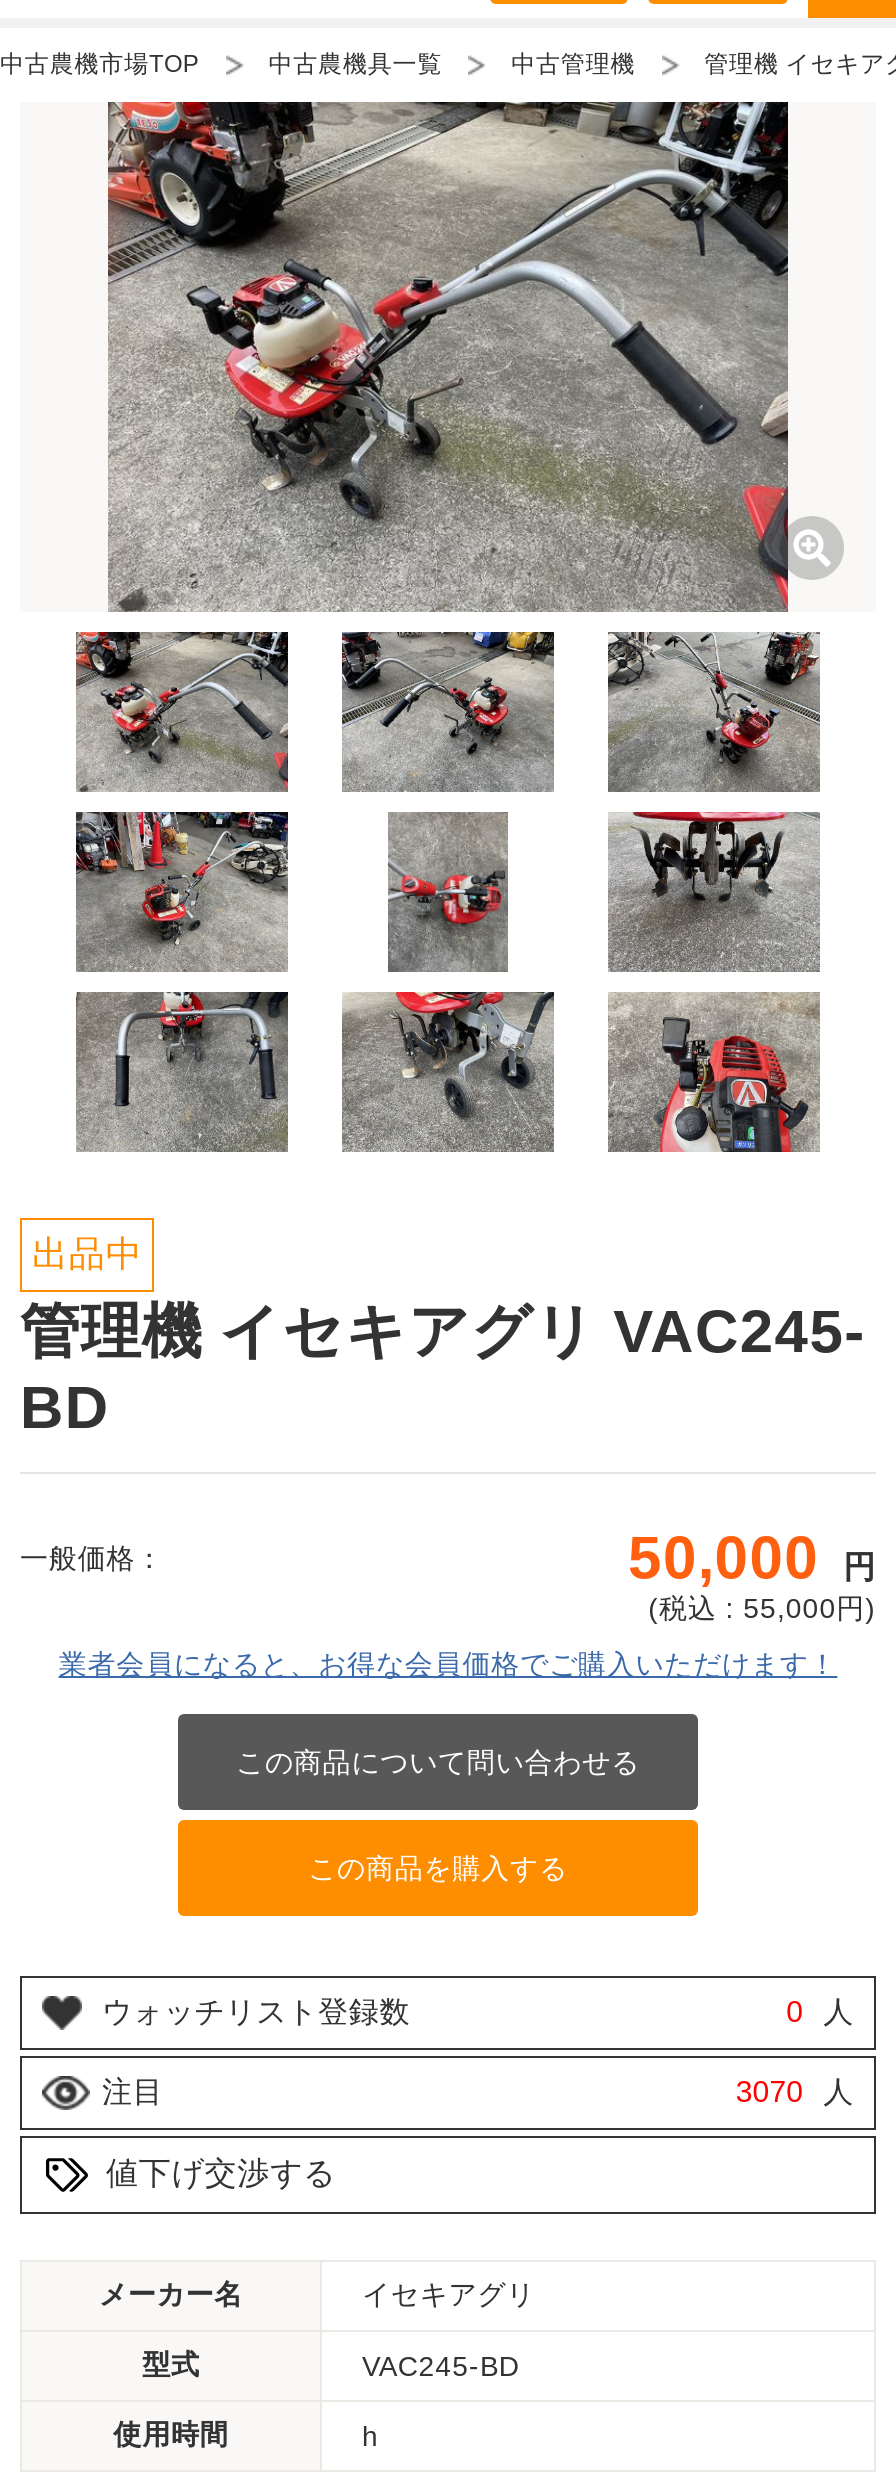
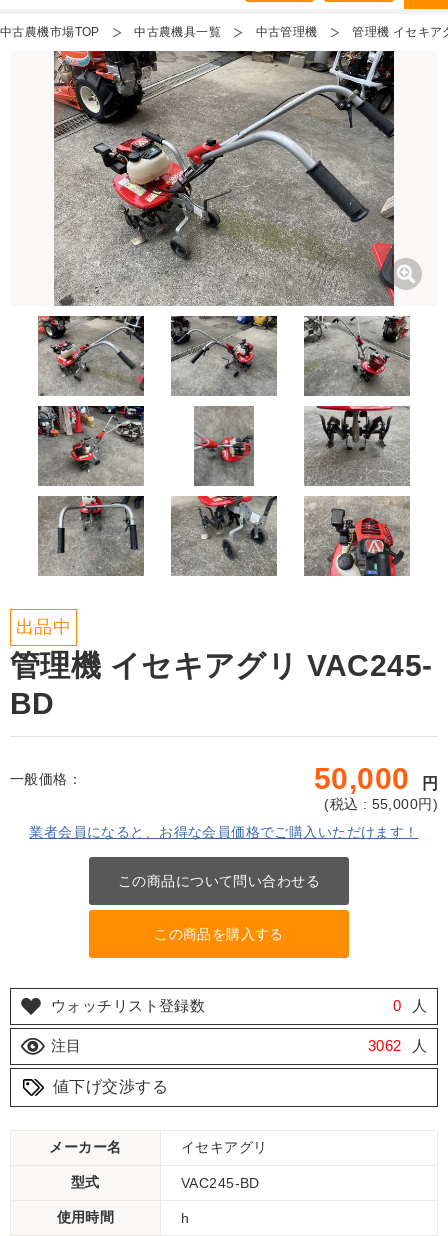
[736,2074,854,2108] 3070 人 -> [368,1037,427,1054] 3062 人

